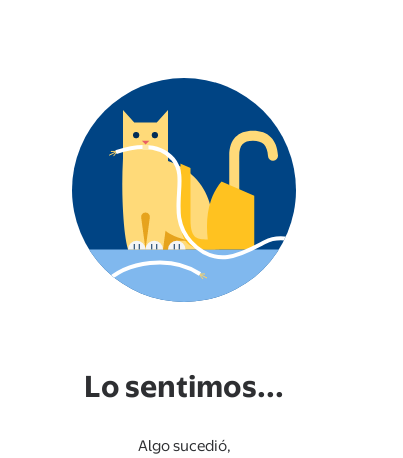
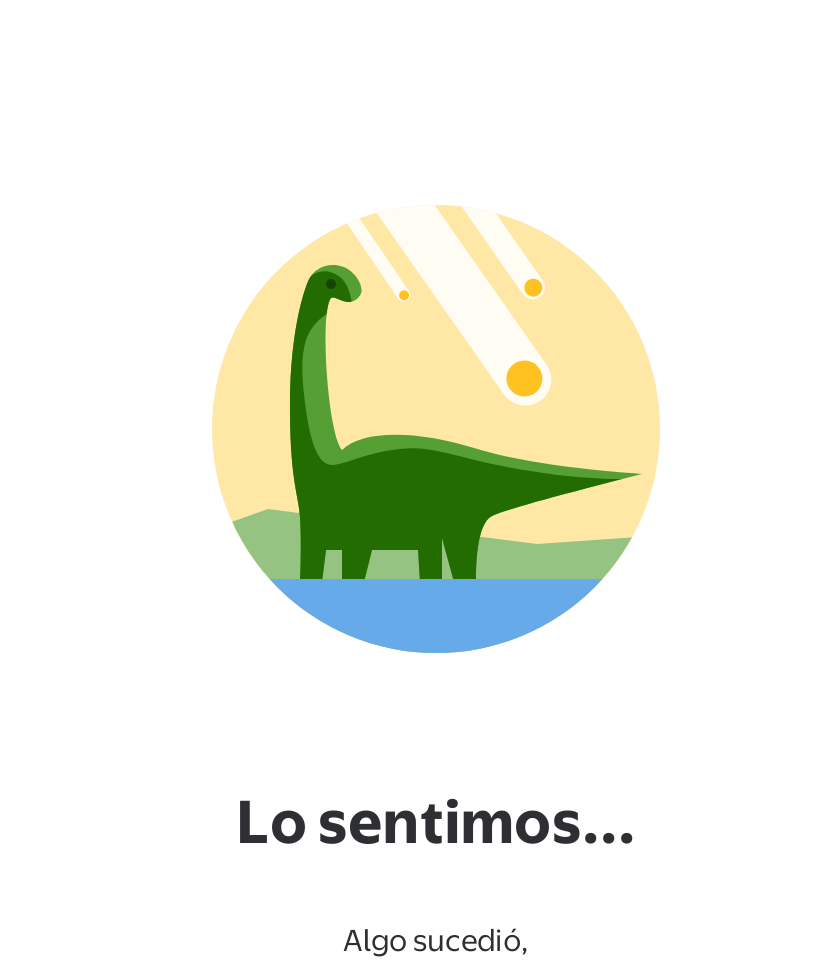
[71,77,297,280] [image] -> [212,205,660,607] [image]

